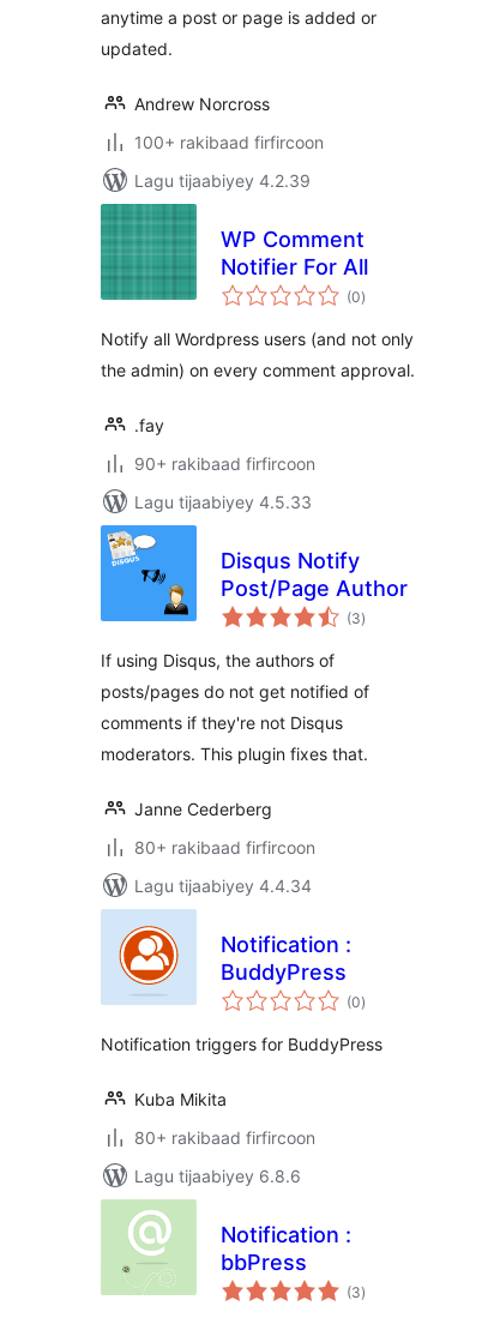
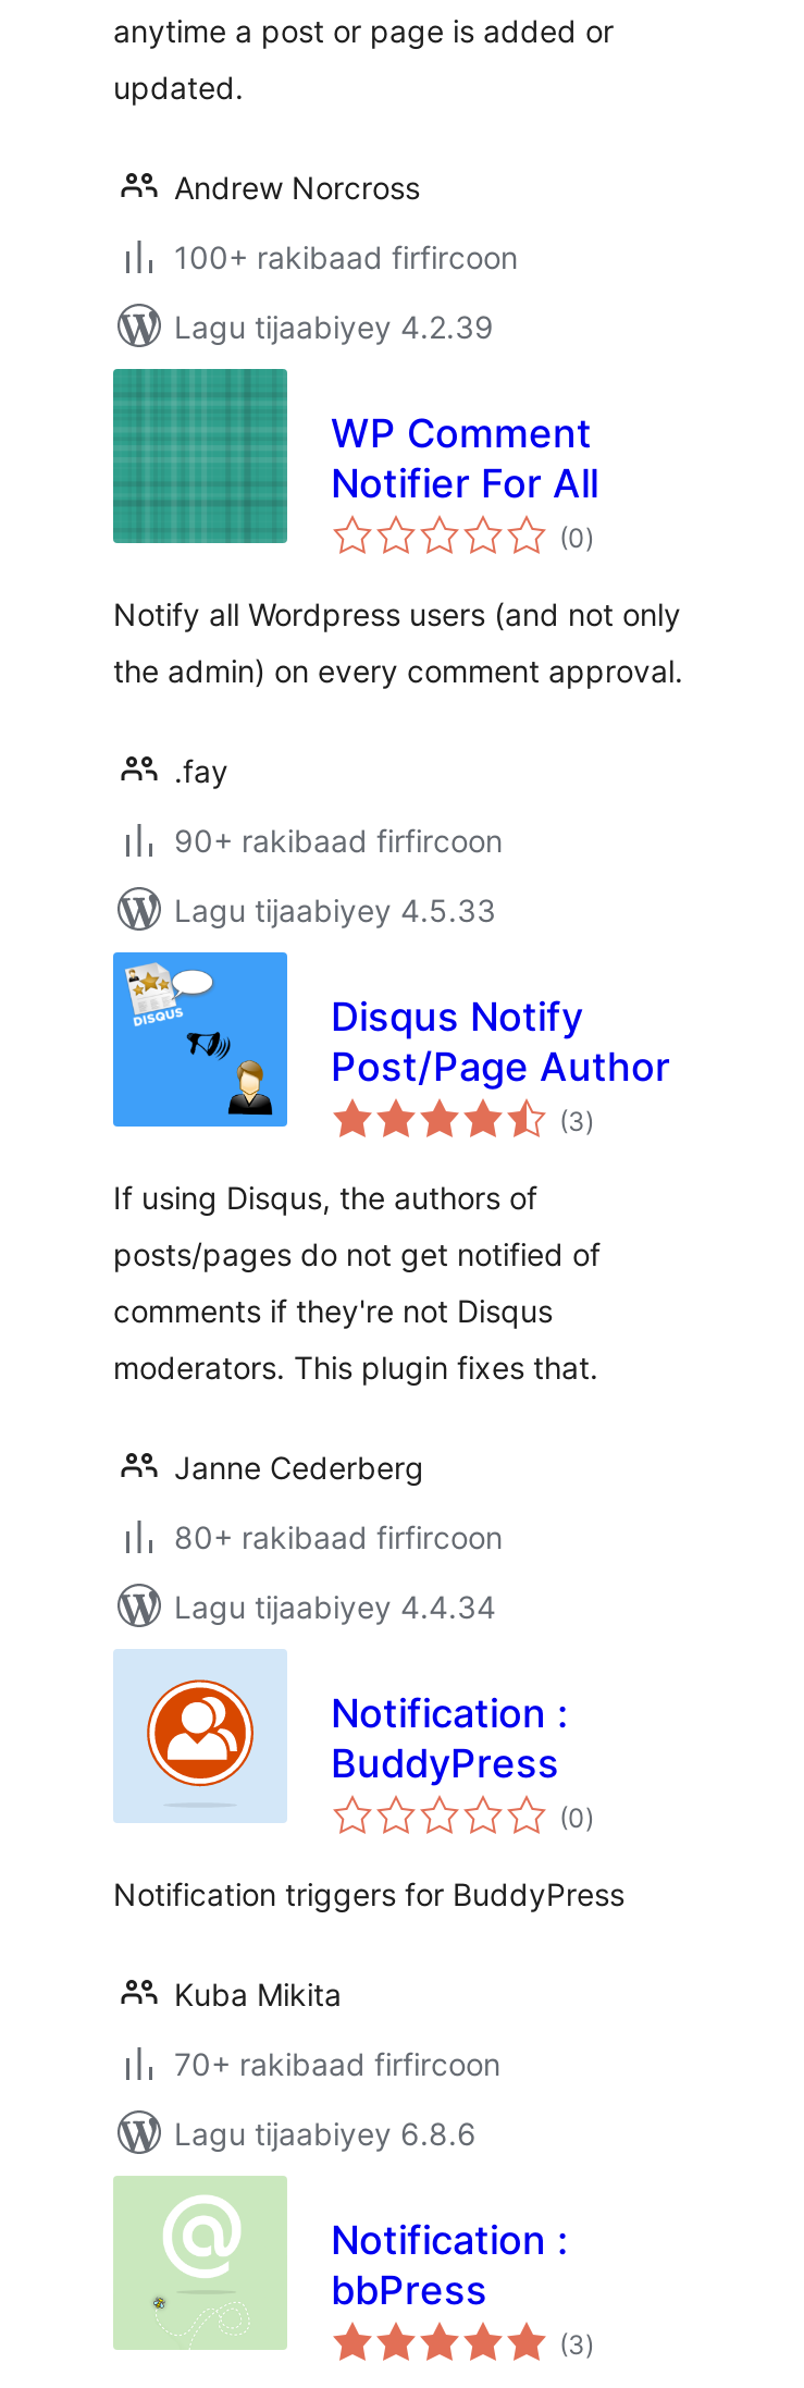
[134,1127,315,1148] 80+ rakibaad firfircoon -> [174,2045,500,2082] 70+ rakibaad firfircoon

